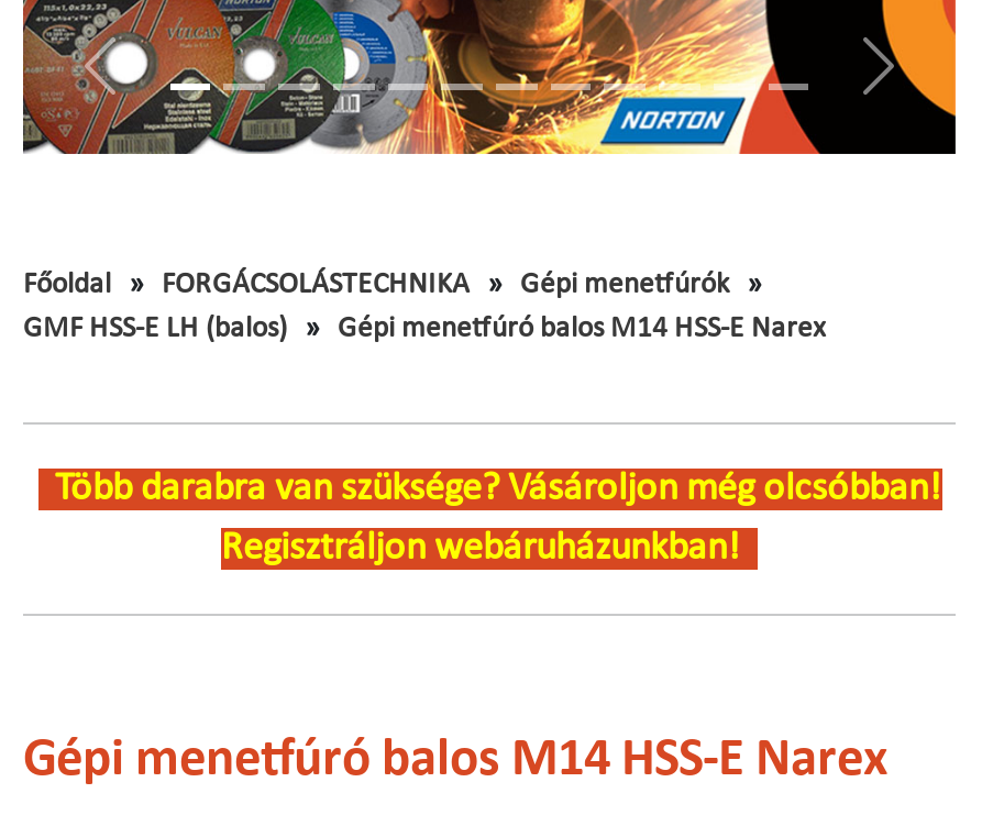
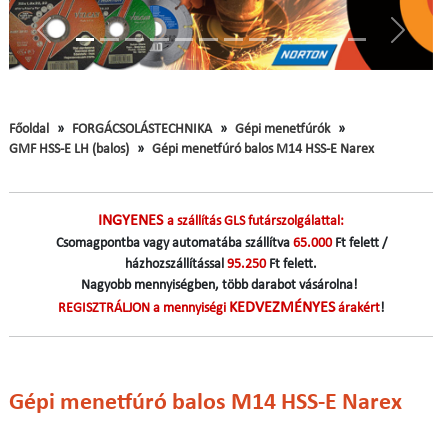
[37,469,941,570] Több darabra van szüksége? Vásároljon még olcsóbban! | Regisztráljon webáruházunkban! -> [55,213,386,316] INGYENES a szállítás GLS futárszolgálattal: | Csomagpontba vagy automatába szállítva 65.000 Ft felett / | házhozszállítással 95.250 Ft felett. | Nagyobb mennyiségben, több darabot vásárolna! | REGISZTRÁLJON a mennyiségi KEDVEZMÉNYES árakért!

